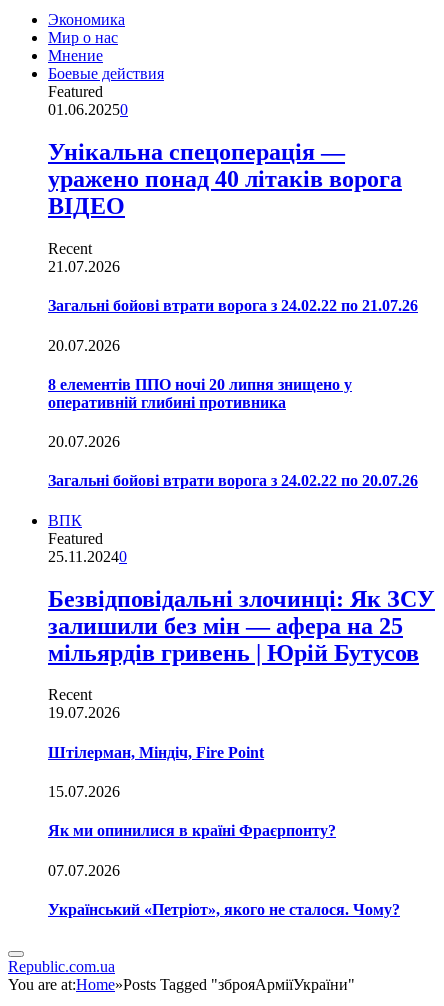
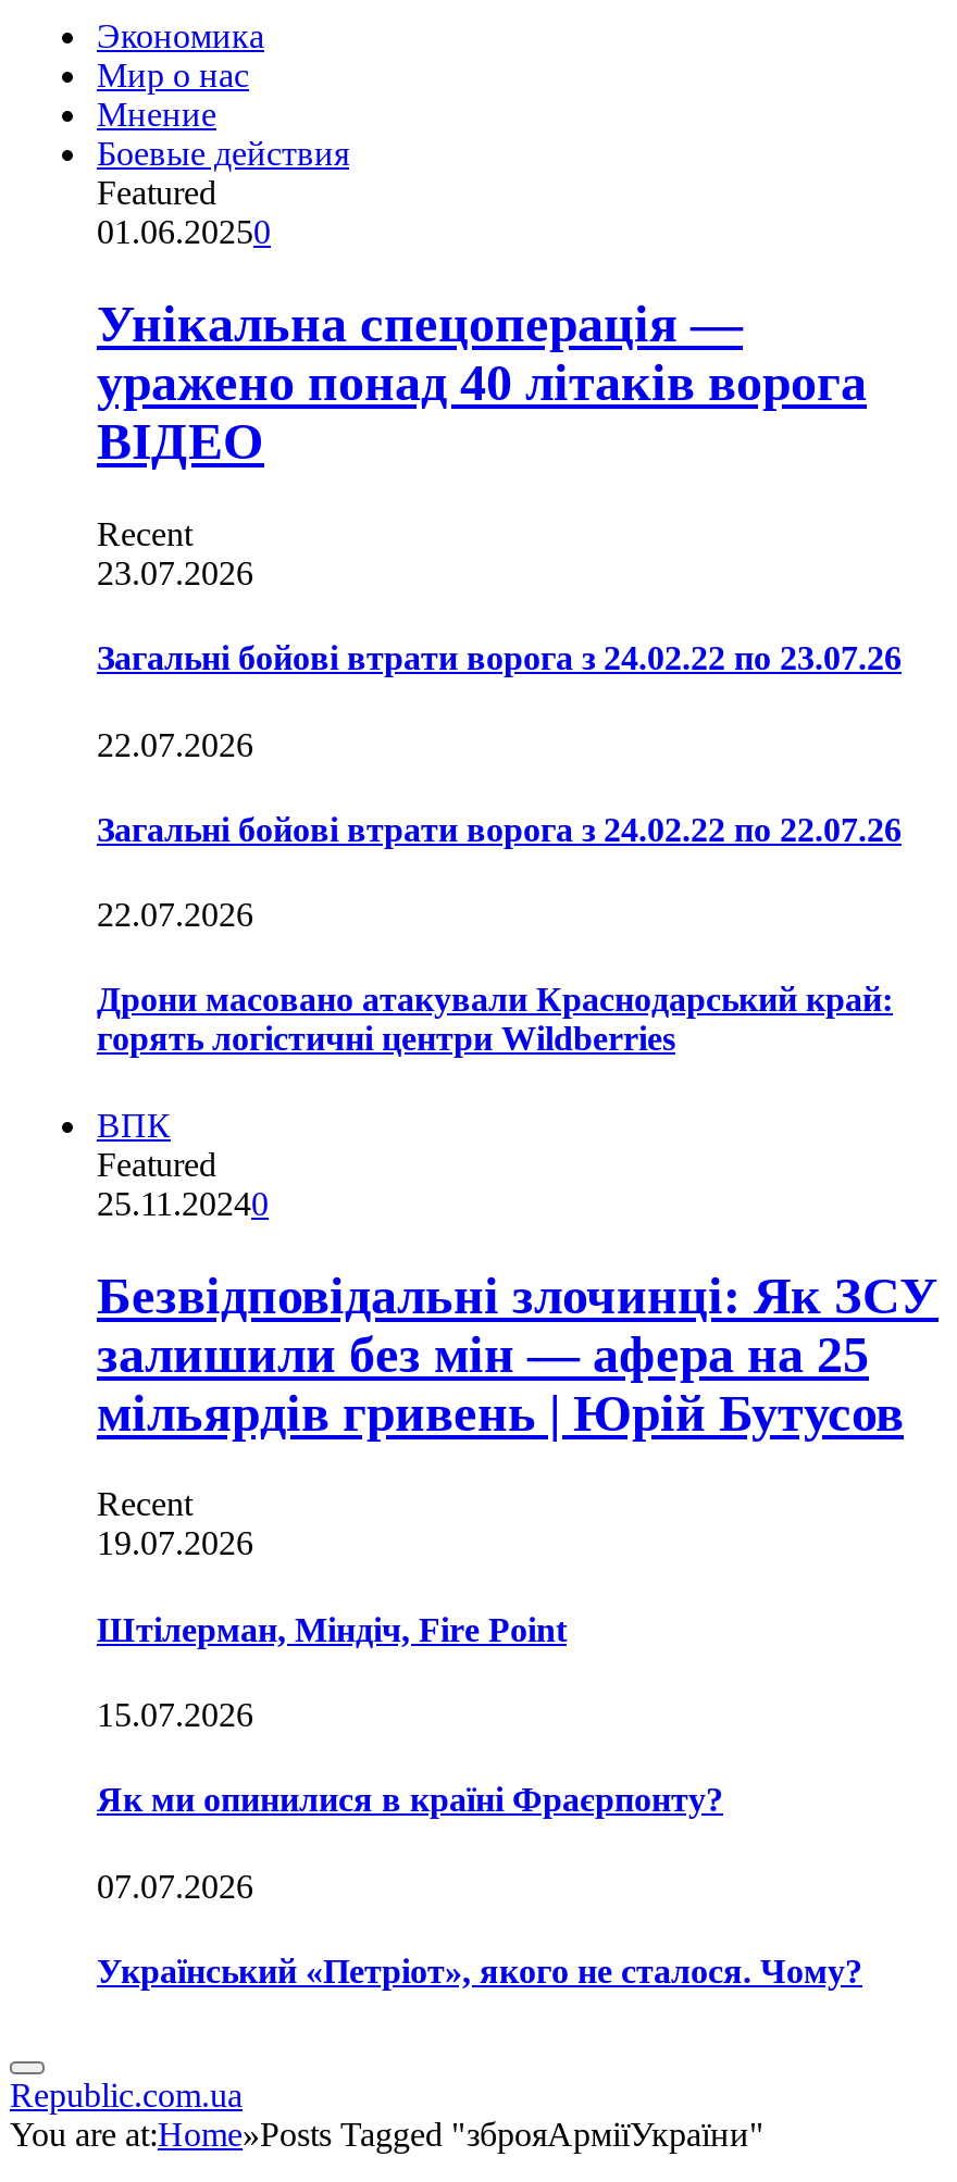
[48,258,120,275] 21.07.2026 -> [97,554,253,591] 23.07.2026
[48,297,418,314] Загальні бойові втрати ворога з 24.02.22 по 21.07.26 -> [97,640,902,677] Загальні бойові втрати ворога з 24.02.22 по 23.07.26
[48,337,120,354] 20.07.2026 -> [97,725,253,762] 22.07.2026
[48,376,352,411] 8 елементів ППО ночі 20 липня знищено у | оперативній глибині противника -> [97,811,902,848] Загальні бойові втрати ворога з 24.02.22 по 22.07.26
[48,433,120,450] 20.07.2026 -> [97,896,253,933] 22.07.2026
[48,472,418,489] Загальні бойові втрати ворога з 24.02.22 по 20.07.26 -> [97,982,893,1058] Дрони масовано атакували Краснодарський край: | горять логістичні центри Wildberries

